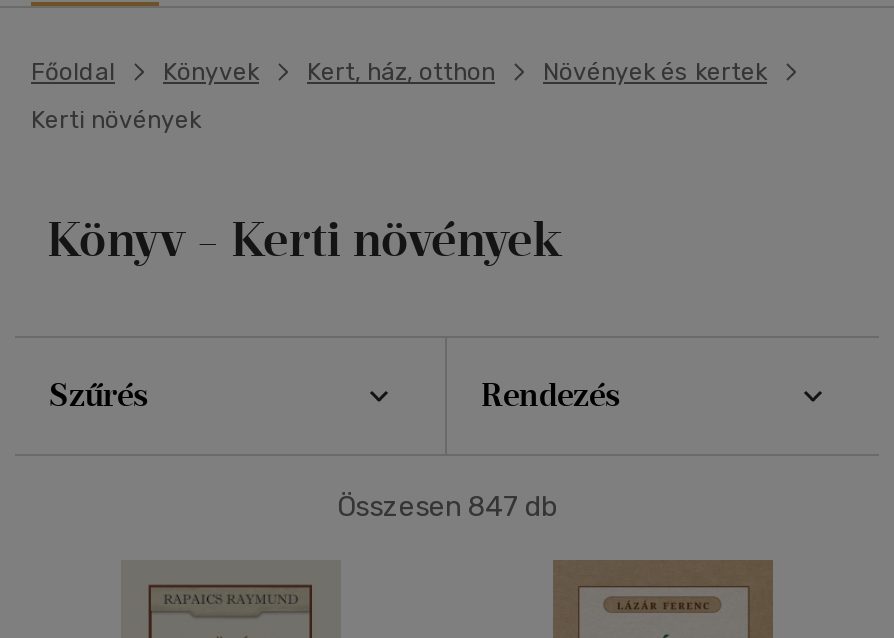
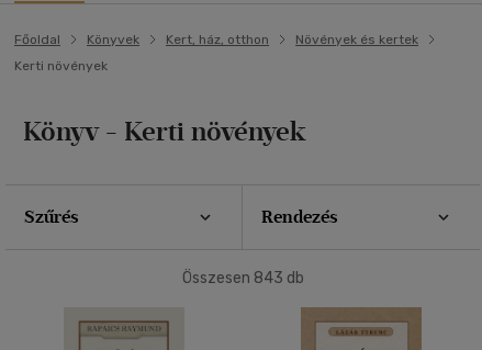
[337,490,557,524] Összesen 847 db -> [182,269,304,287] Összesen 843 db

